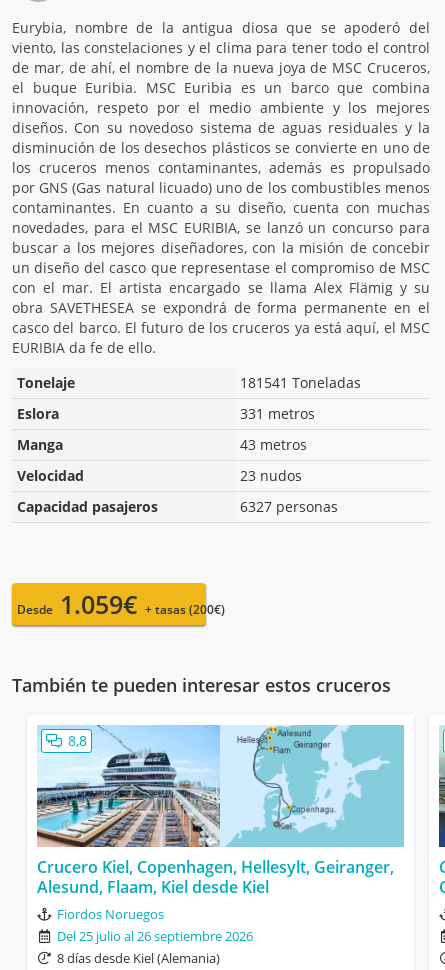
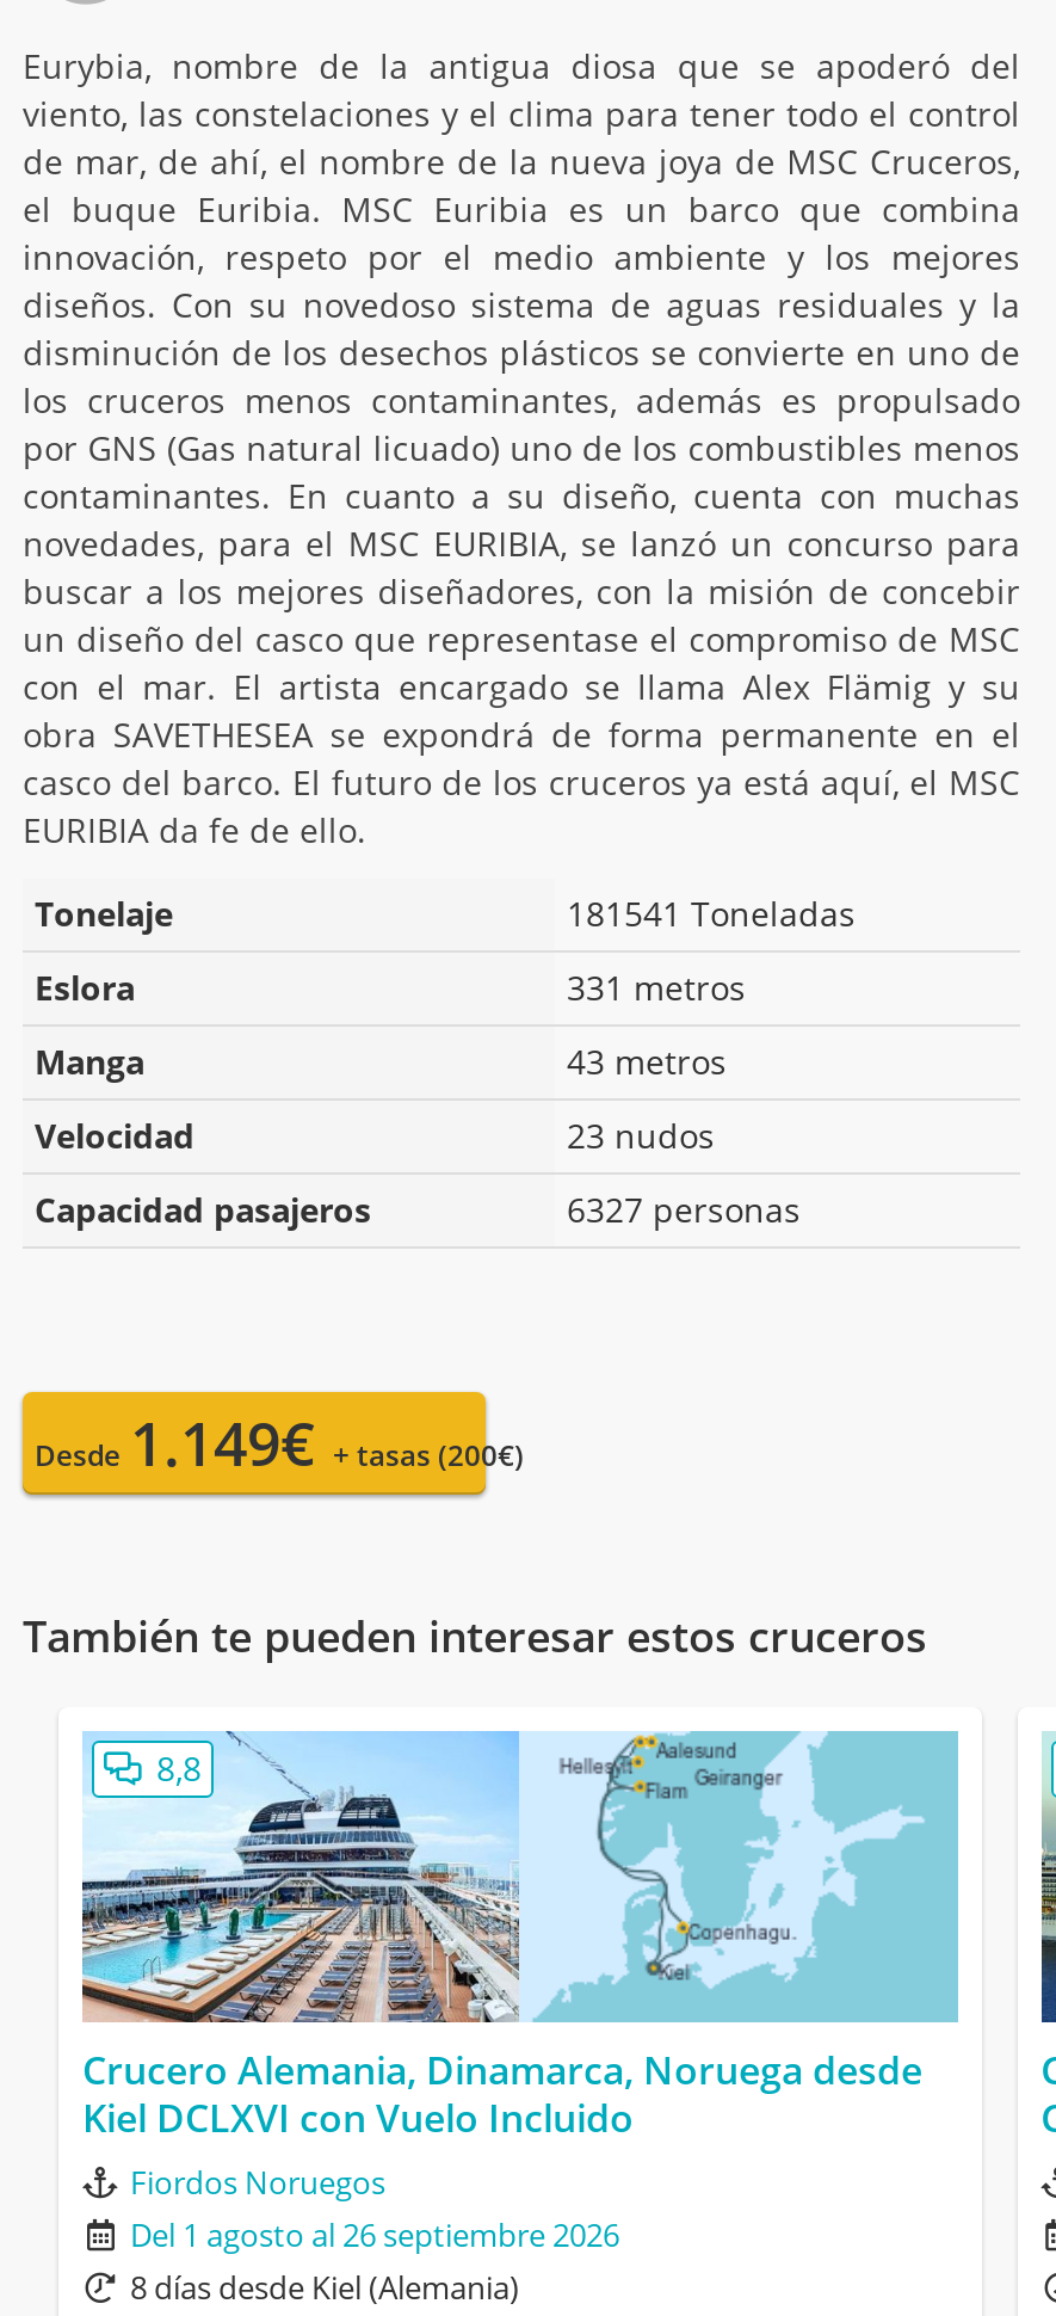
[17,587,225,621] Desde 1.059€+ tasas (200€) -> [35,1401,524,1482] Desde 1.149€+ tasas (200€)
[37,856,394,898] Crucero Kiel, Copenhagen, Hellesylt, Geiranger, | Alesund, Flaam, Kiel desde Kiel -> [82,2044,922,2144] Crucero Alemania, Dinamarca, Noruega desde | Kiel DCLXVI con Vuelo Incluido
[57,927,253,945] Del 25 julio al 26 septiembre 2026 -> [130,2213,619,2256] Del 1 agosto al 26 septiembre 2026

